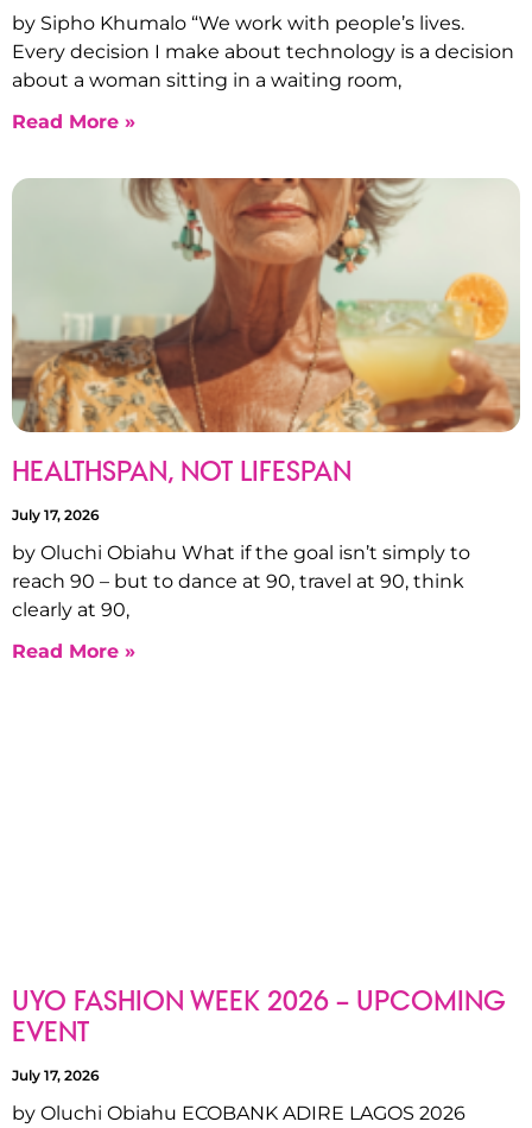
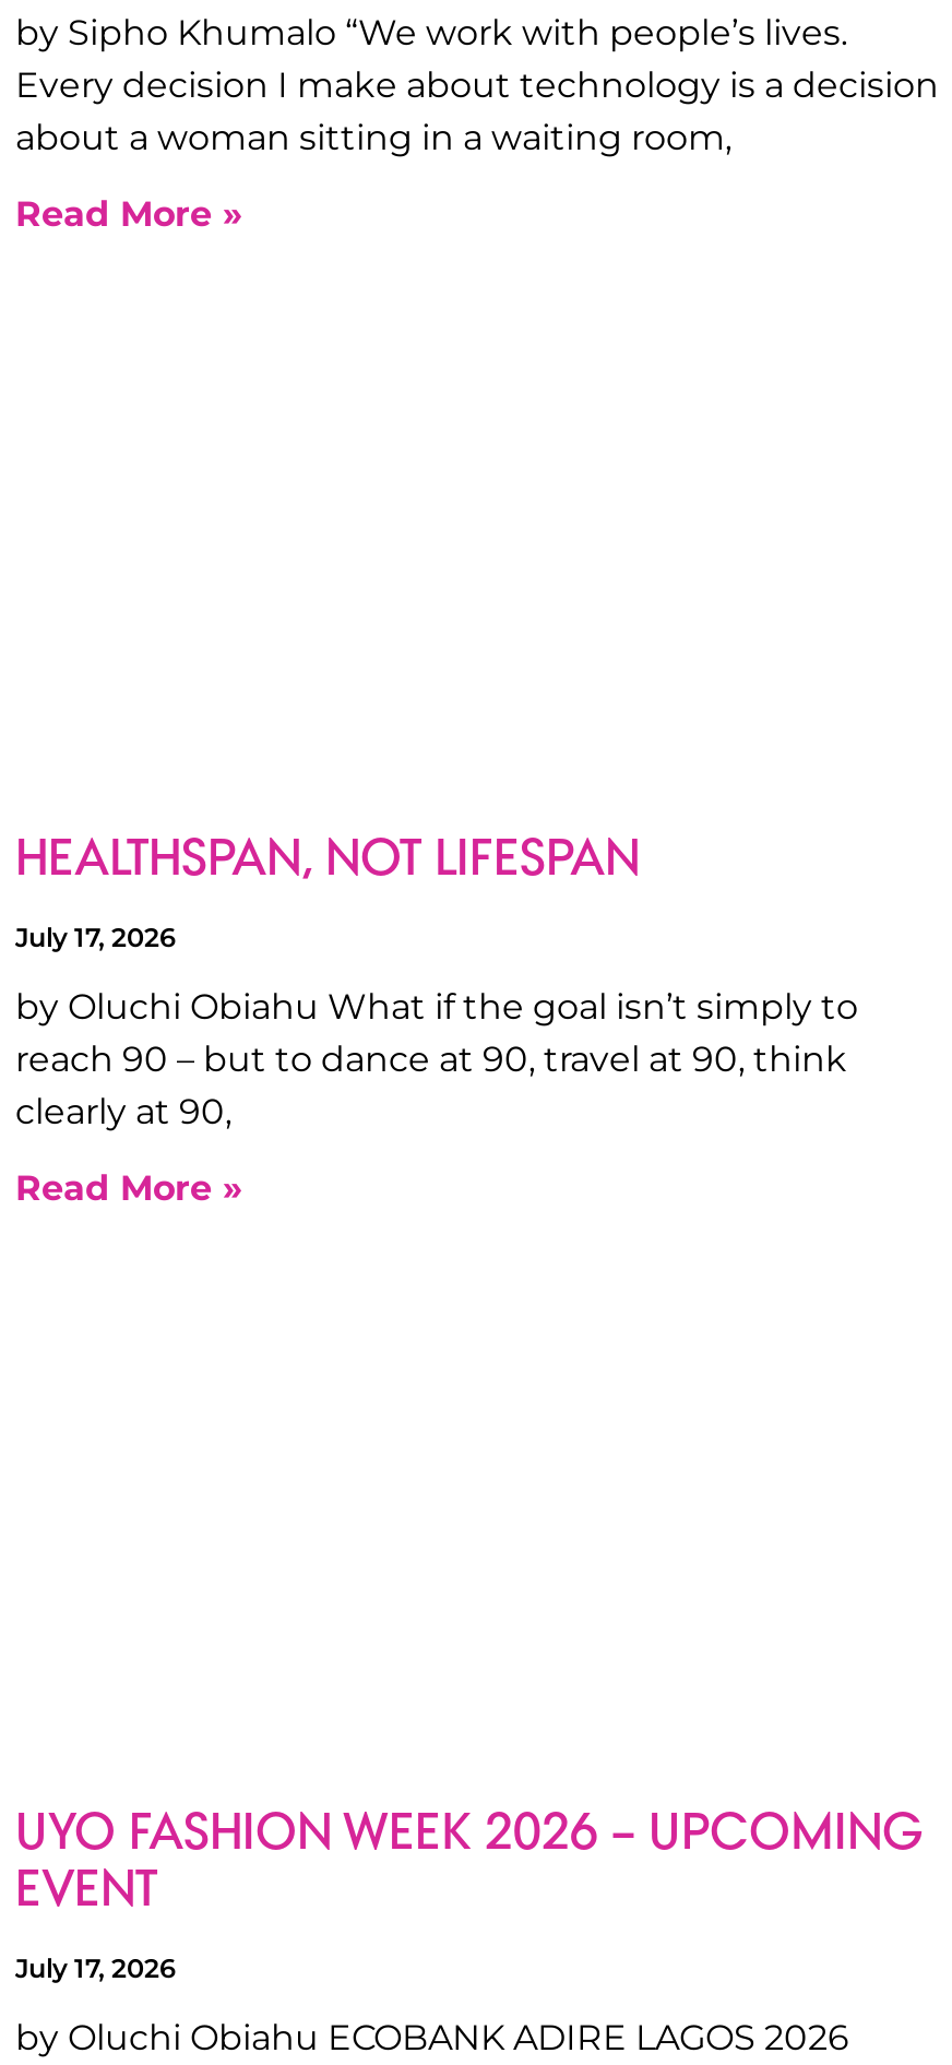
[11,177,521,433] [image] -> none

